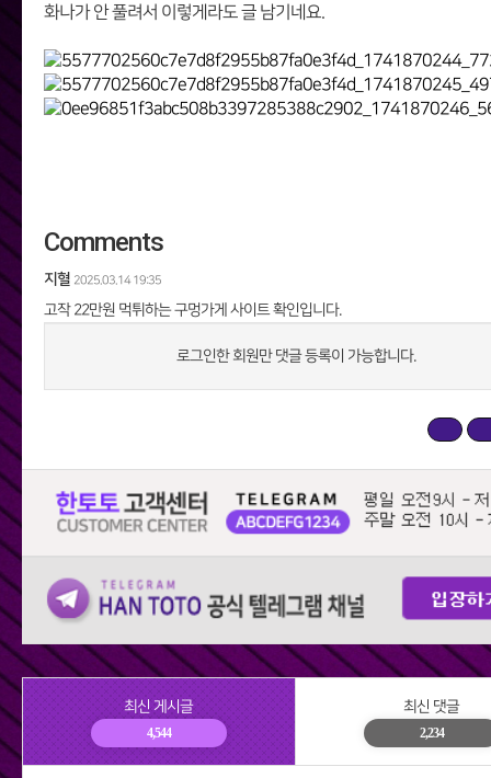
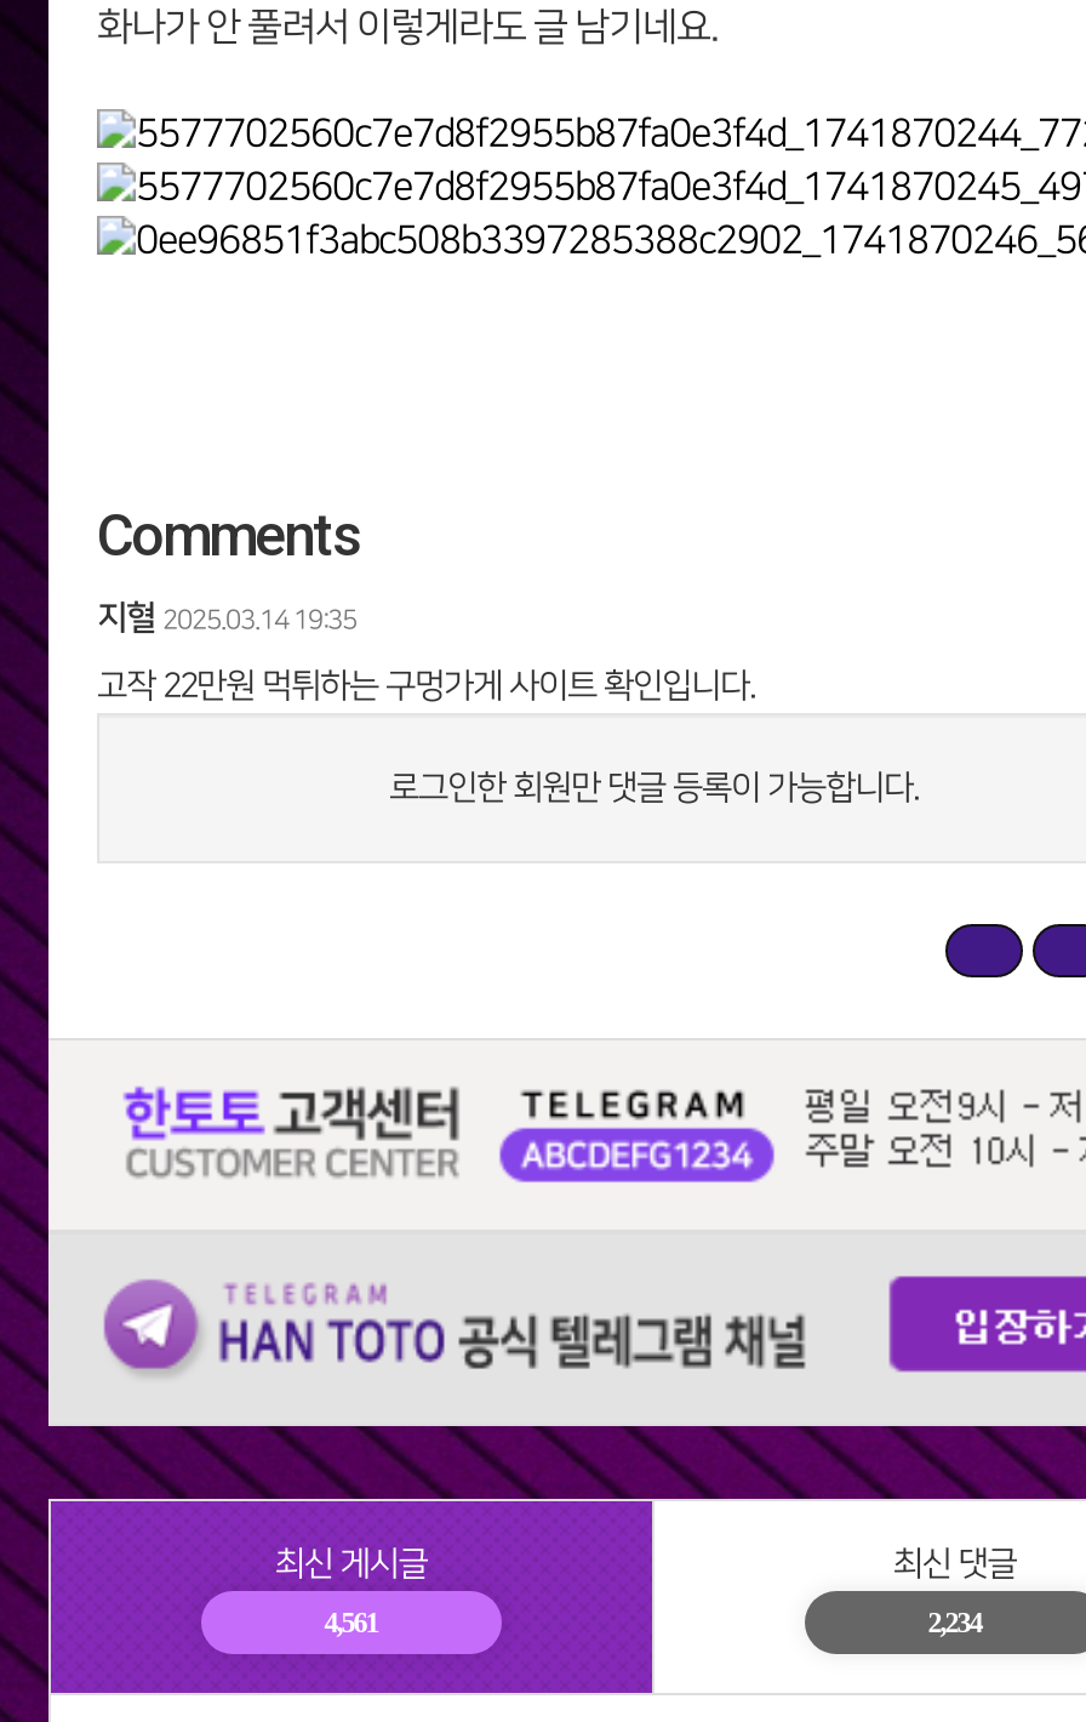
[147,726,171,741] 4,544 -> [324,1606,378,1640] 4,561

